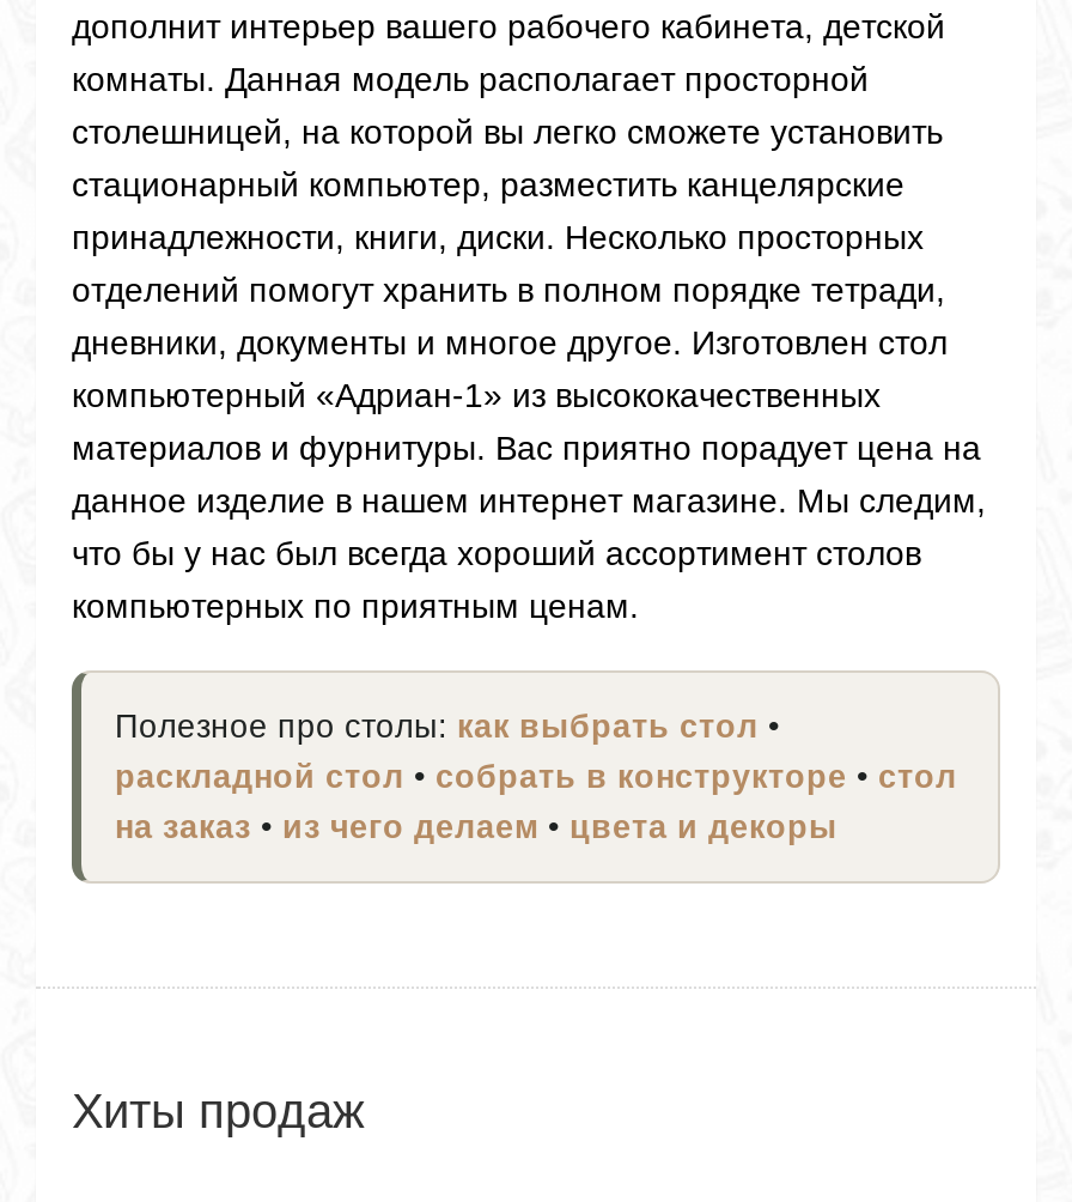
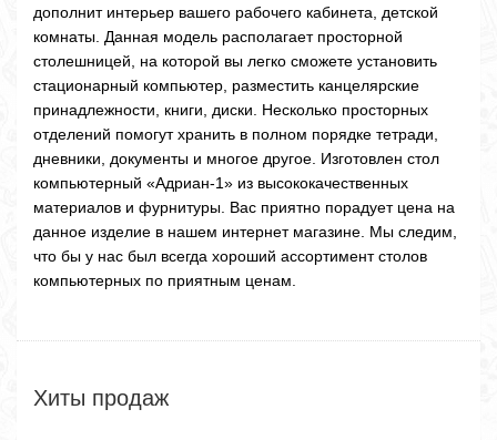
[69,670,1000,884] [image] | Полезное про столы: как выбрать стол • | раскладной стол • собрать в конструкторе • стол | на заказ • из чего делаем • цвета и декоры -> none

